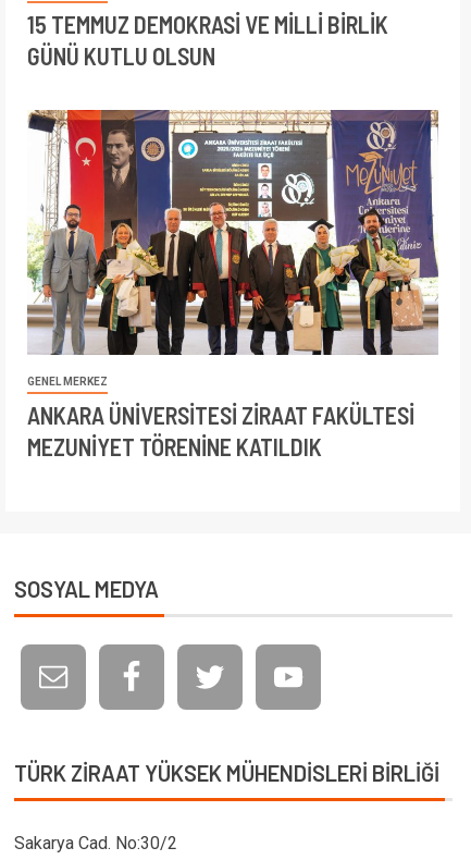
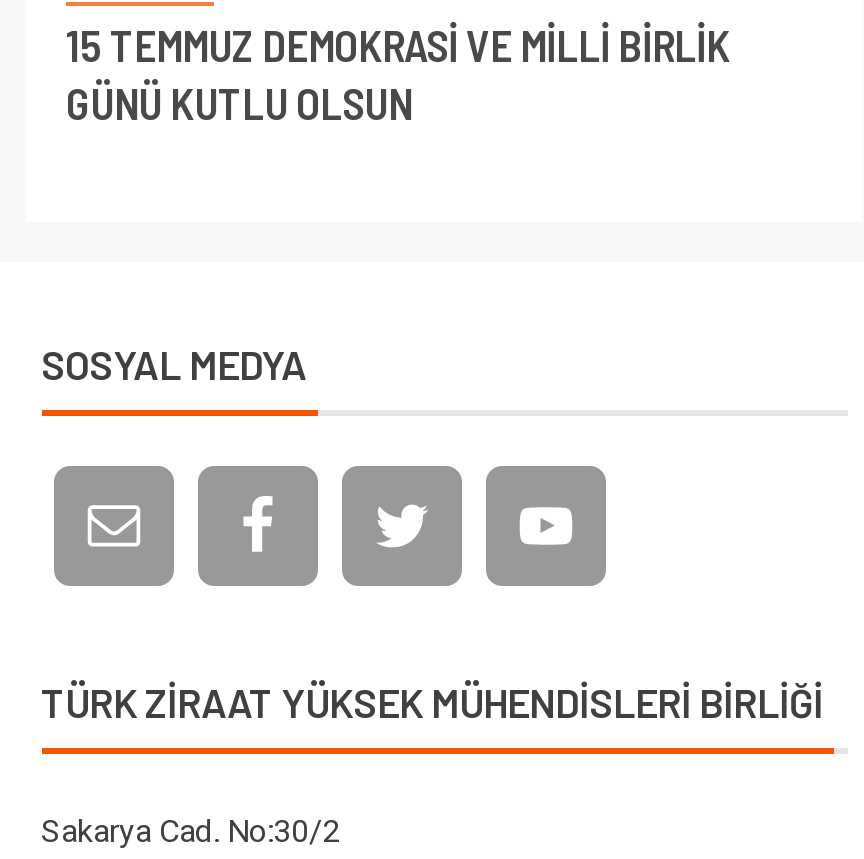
[26,109,439,461] [image] | GENEL MERKEZ | ANKARA ÜNİVERSİTESİ ZİRAAT FAKÜLTESİ | MEZUNİYET TÖRENİNE KATILDIK -> none

